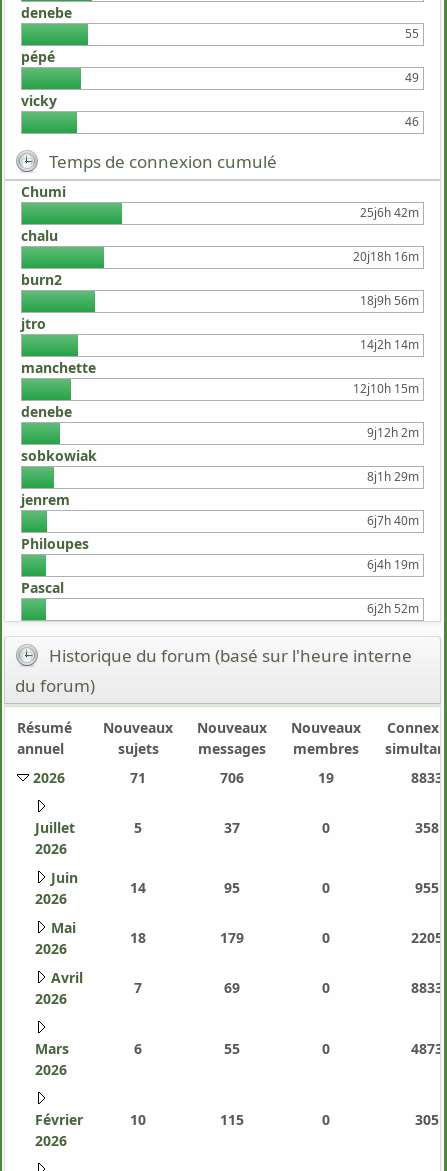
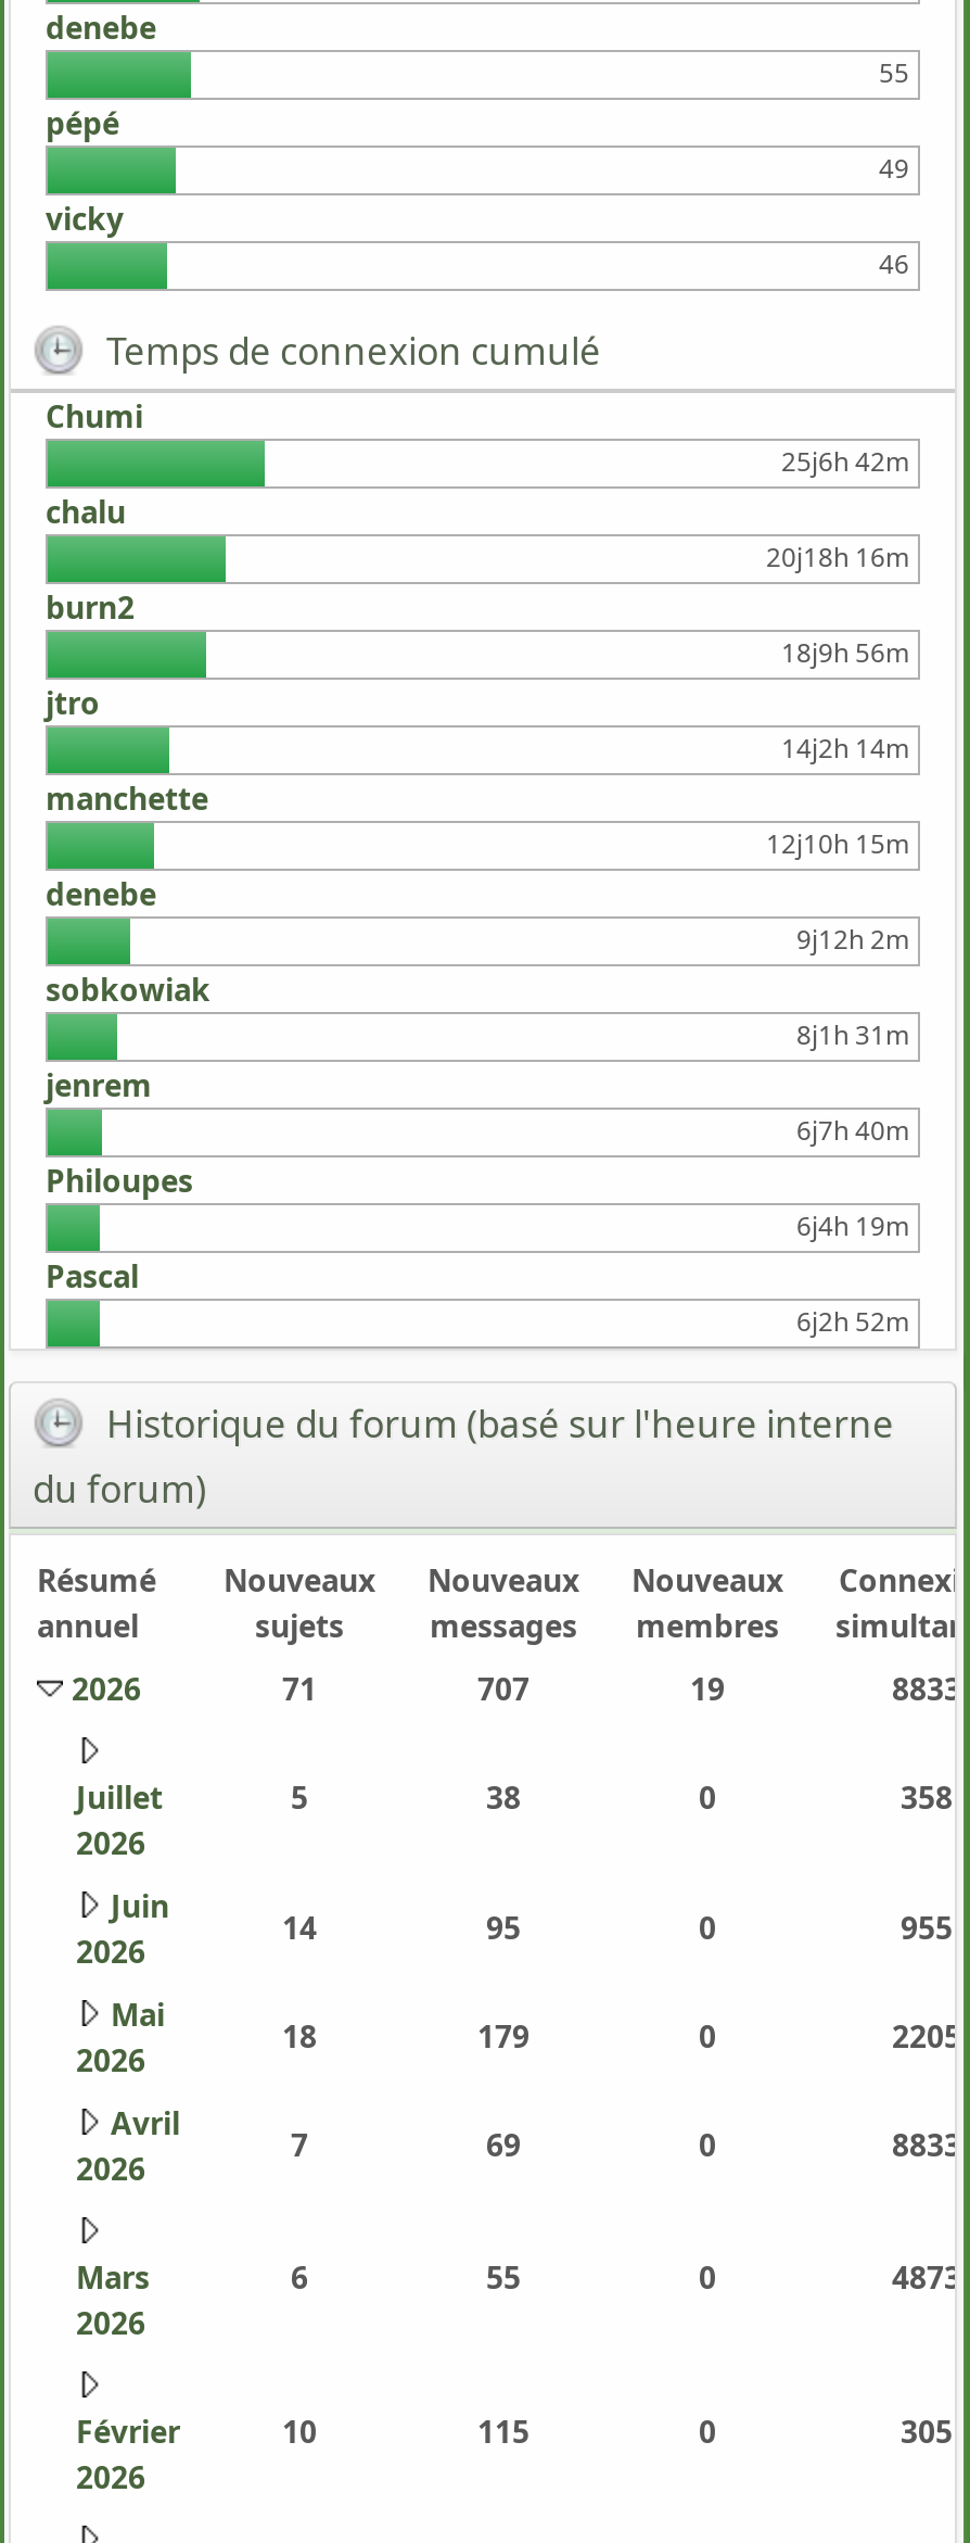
[367,468,419,485] 8j1h 29m -> [796,1017,909,1054] 8j1h 31m
[220,768,244,787] 706 -> [477,1669,529,1710] 707
[224,818,240,837] 37 -> [486,1777,521,1819] 38

